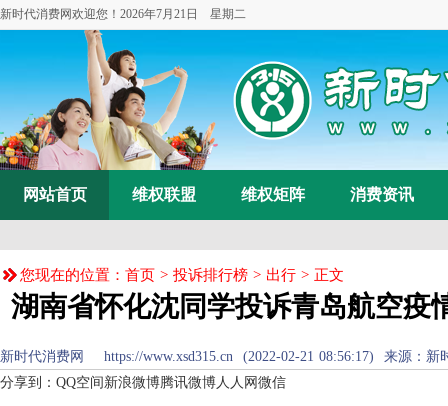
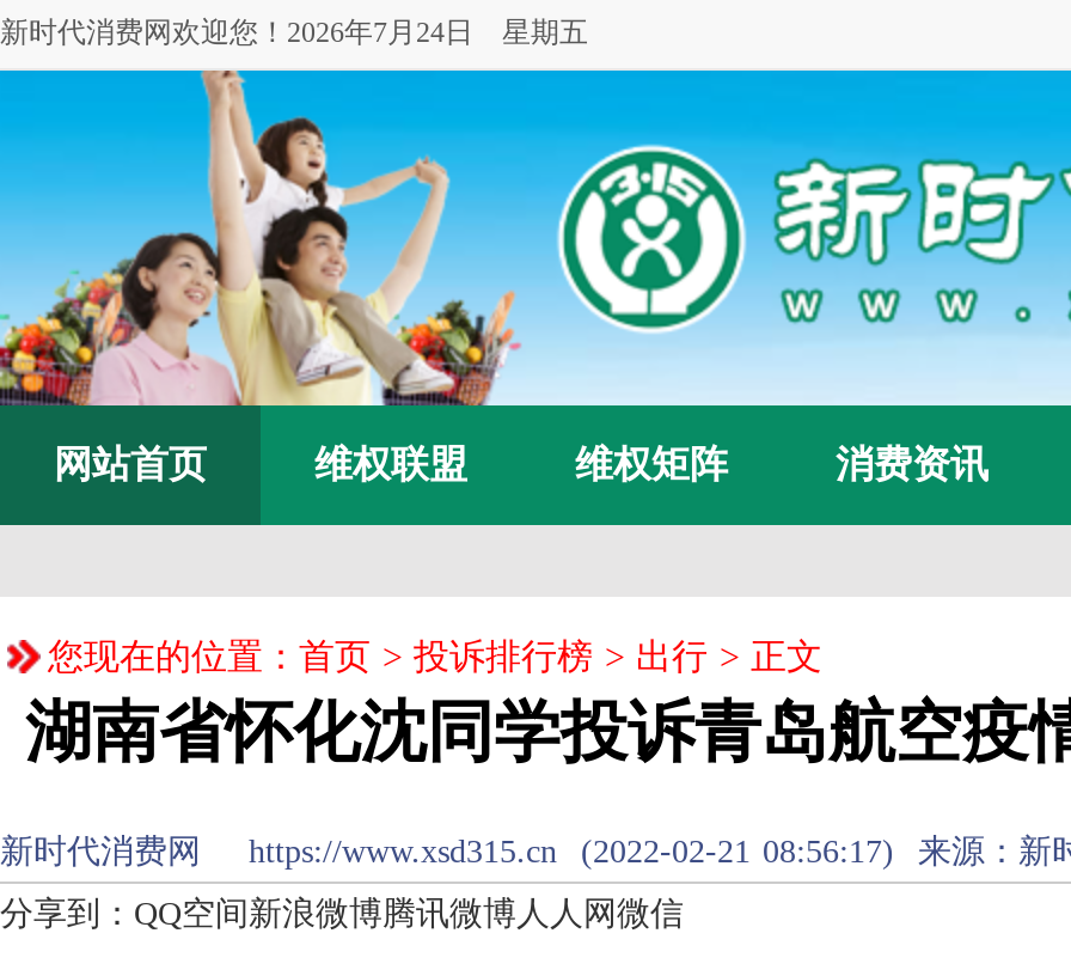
[0,7,258,21] 新时代消费网欢迎您！2026年7月21日 星期二 -> [0,16,617,49] 新时代消费网欢迎您！2026年7月24日 星期五

